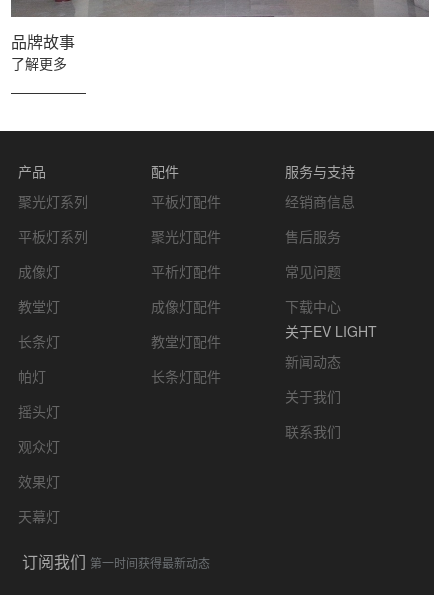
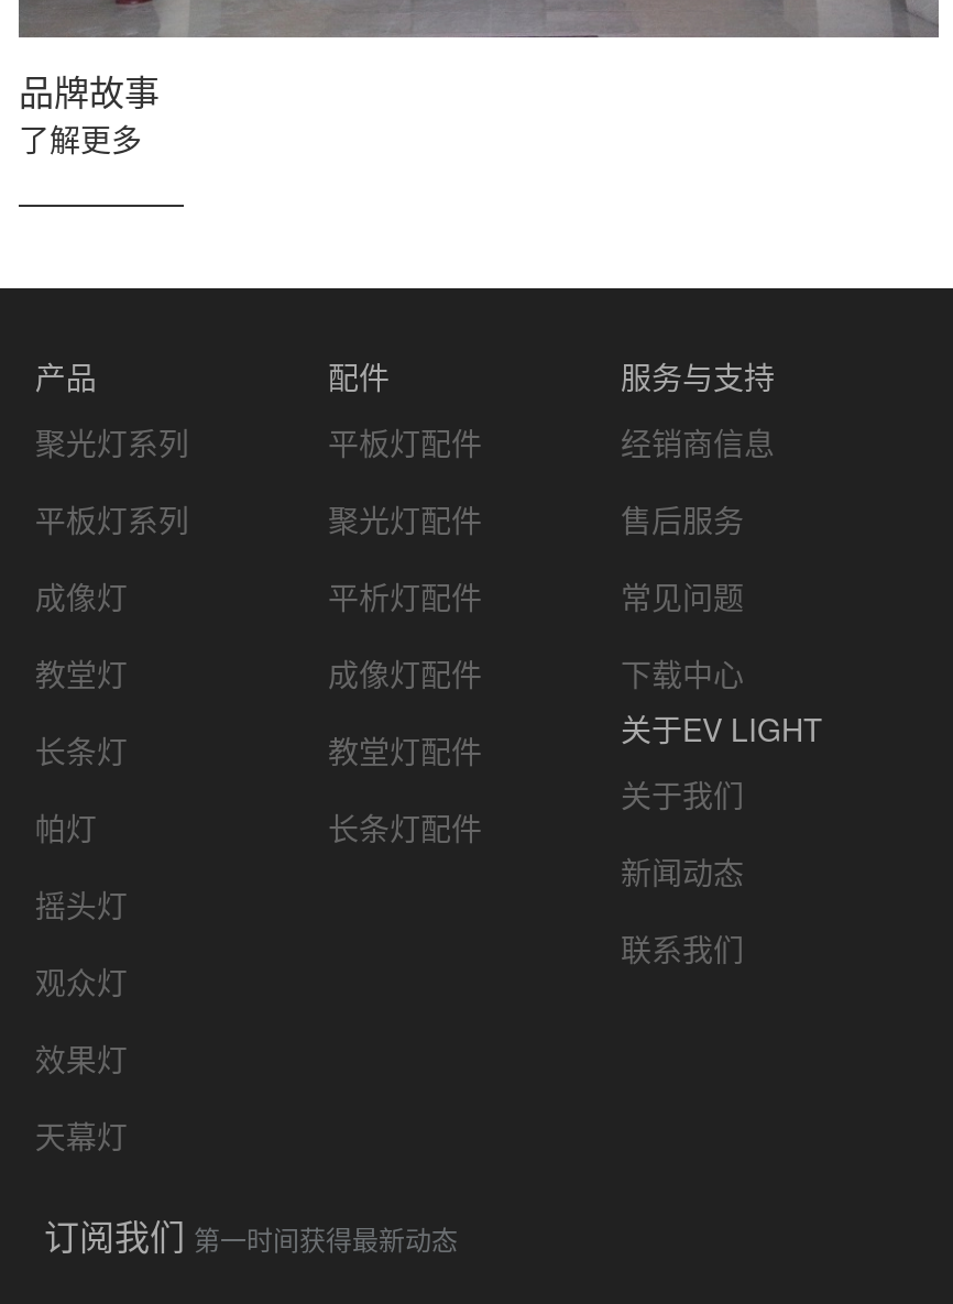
moved [284,351,340,371] -> [621,849,744,893]: 新闻动态
moved [284,386,340,406] -> [621,772,744,816]: 关于我们

